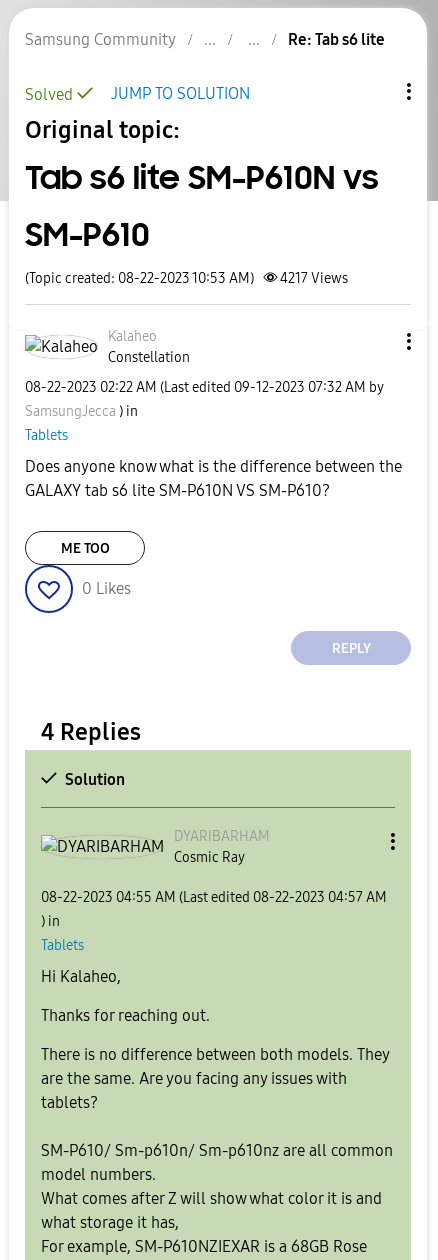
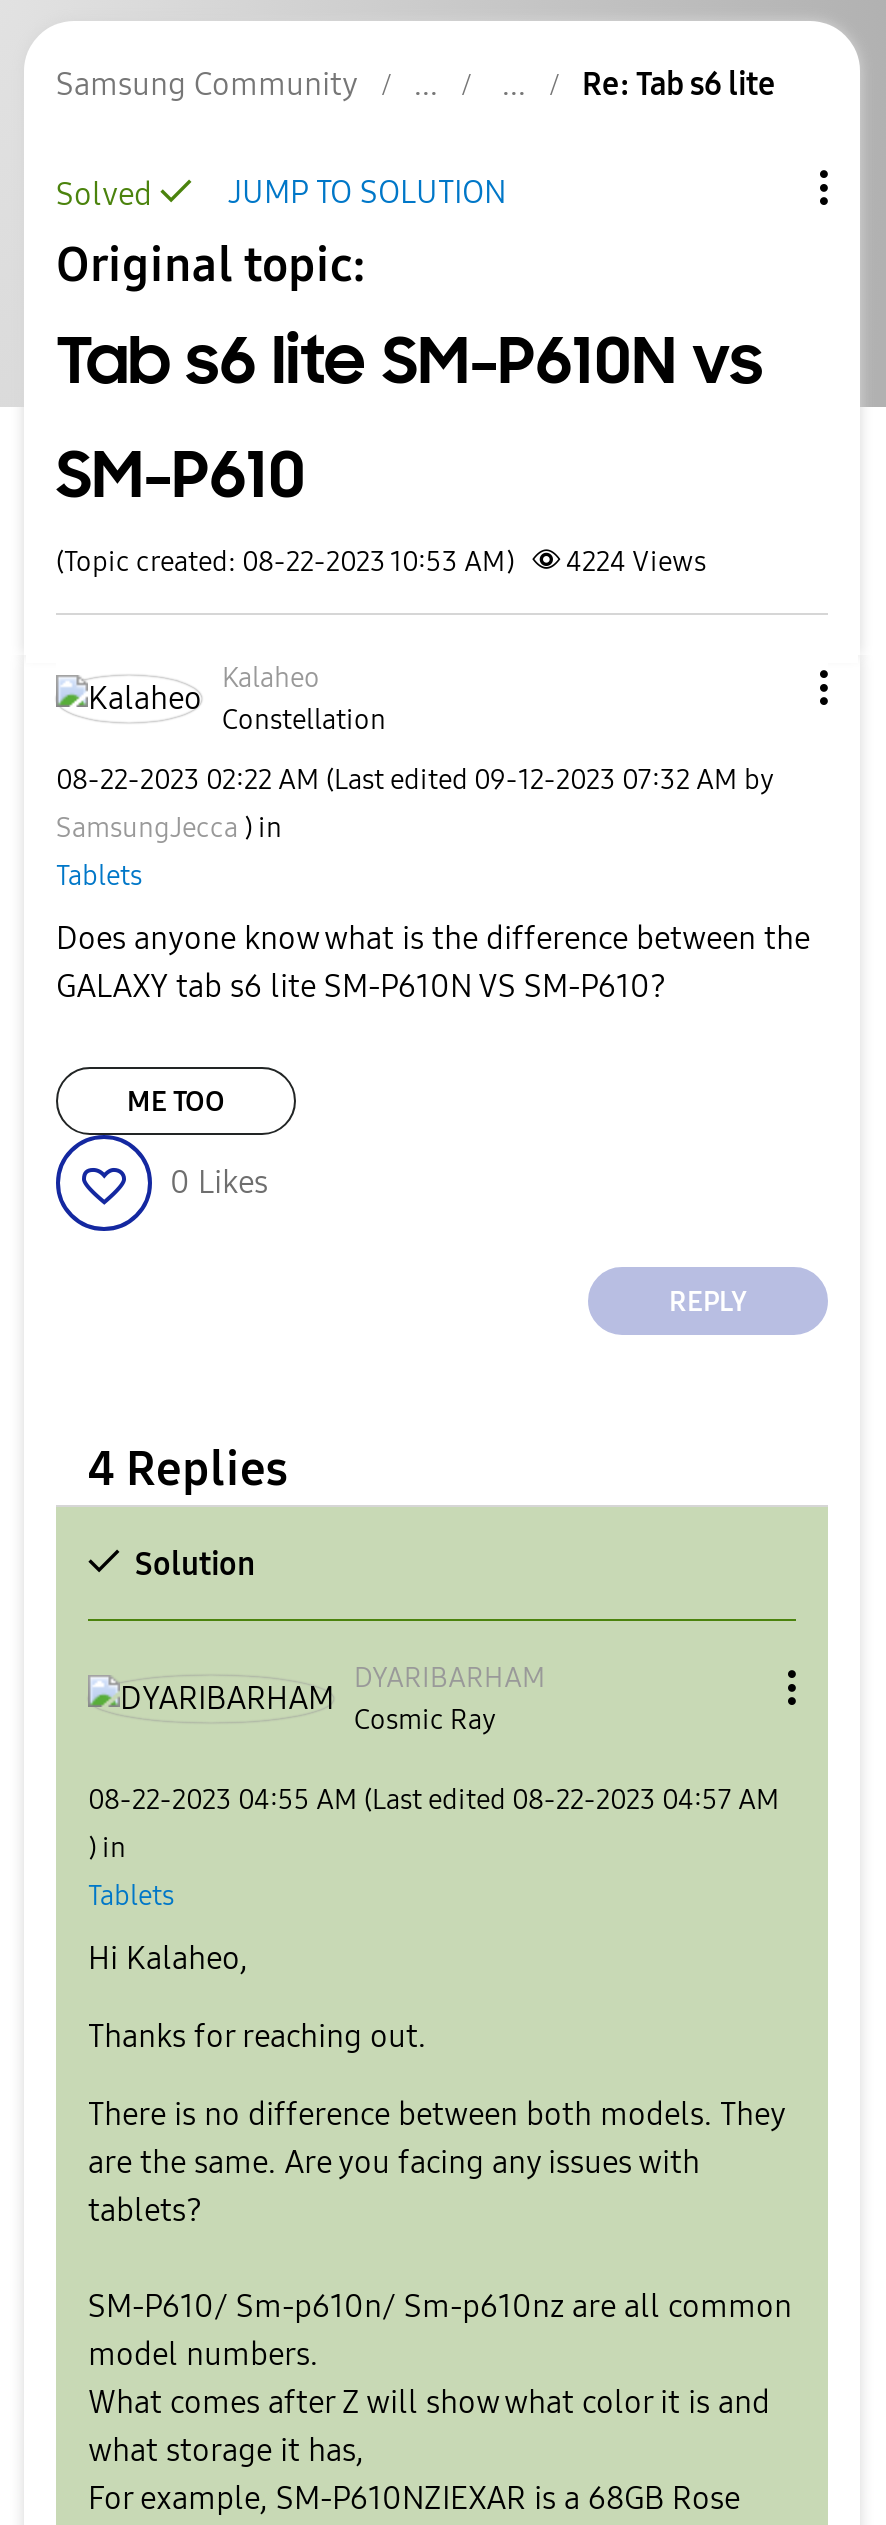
[25,270,348,287] (Topic created: 08-22-2023 10:53 AM) 4217 Views -> [56,545,706,579] (Topic created: 08-22-2023 10:53 AM) 4224 Views

